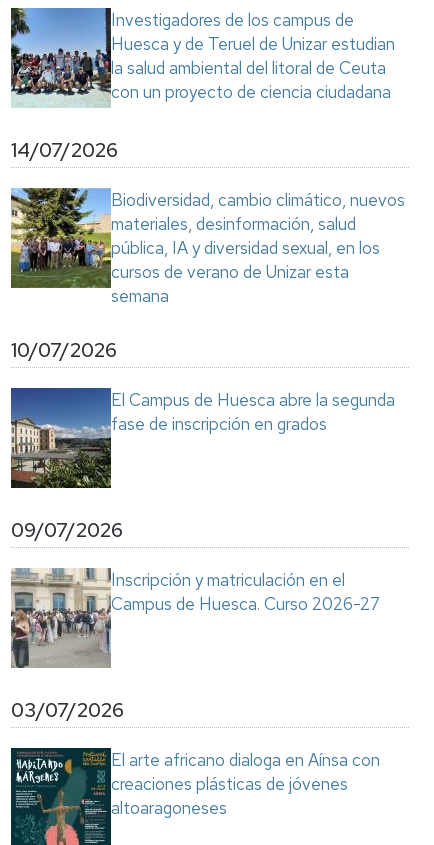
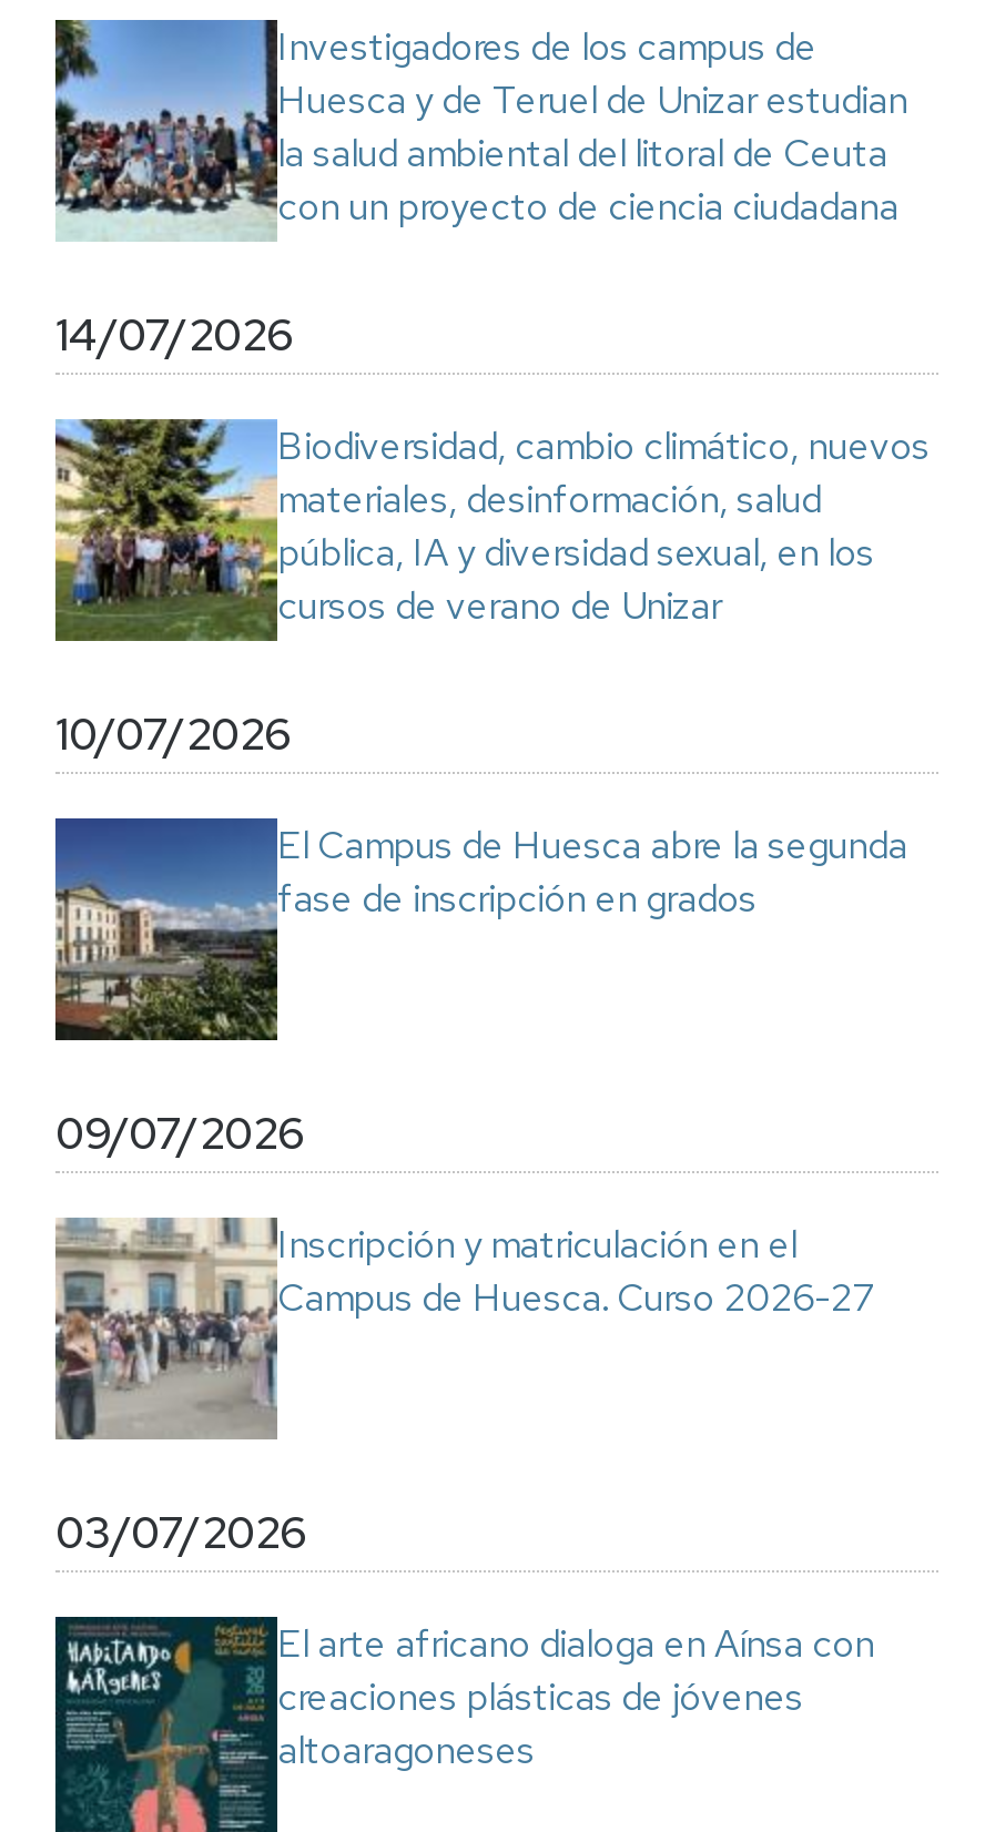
[111,261,349,307] cursos de verano de Unizar esta | semana -> [277,581,721,630] cursos de verano de Unizar

